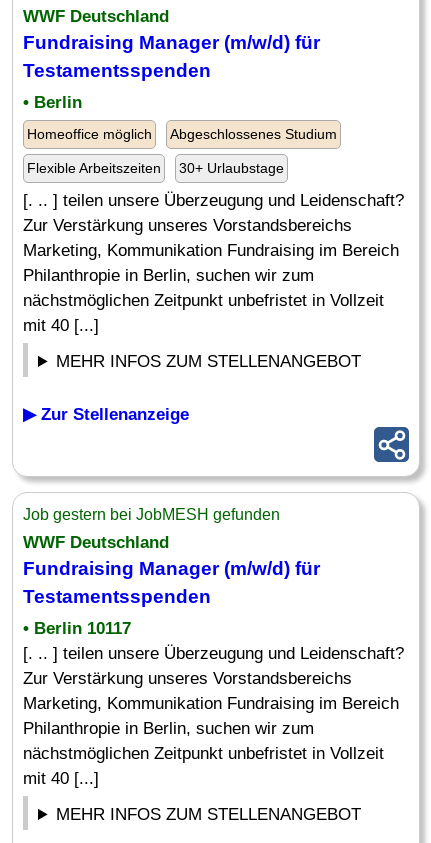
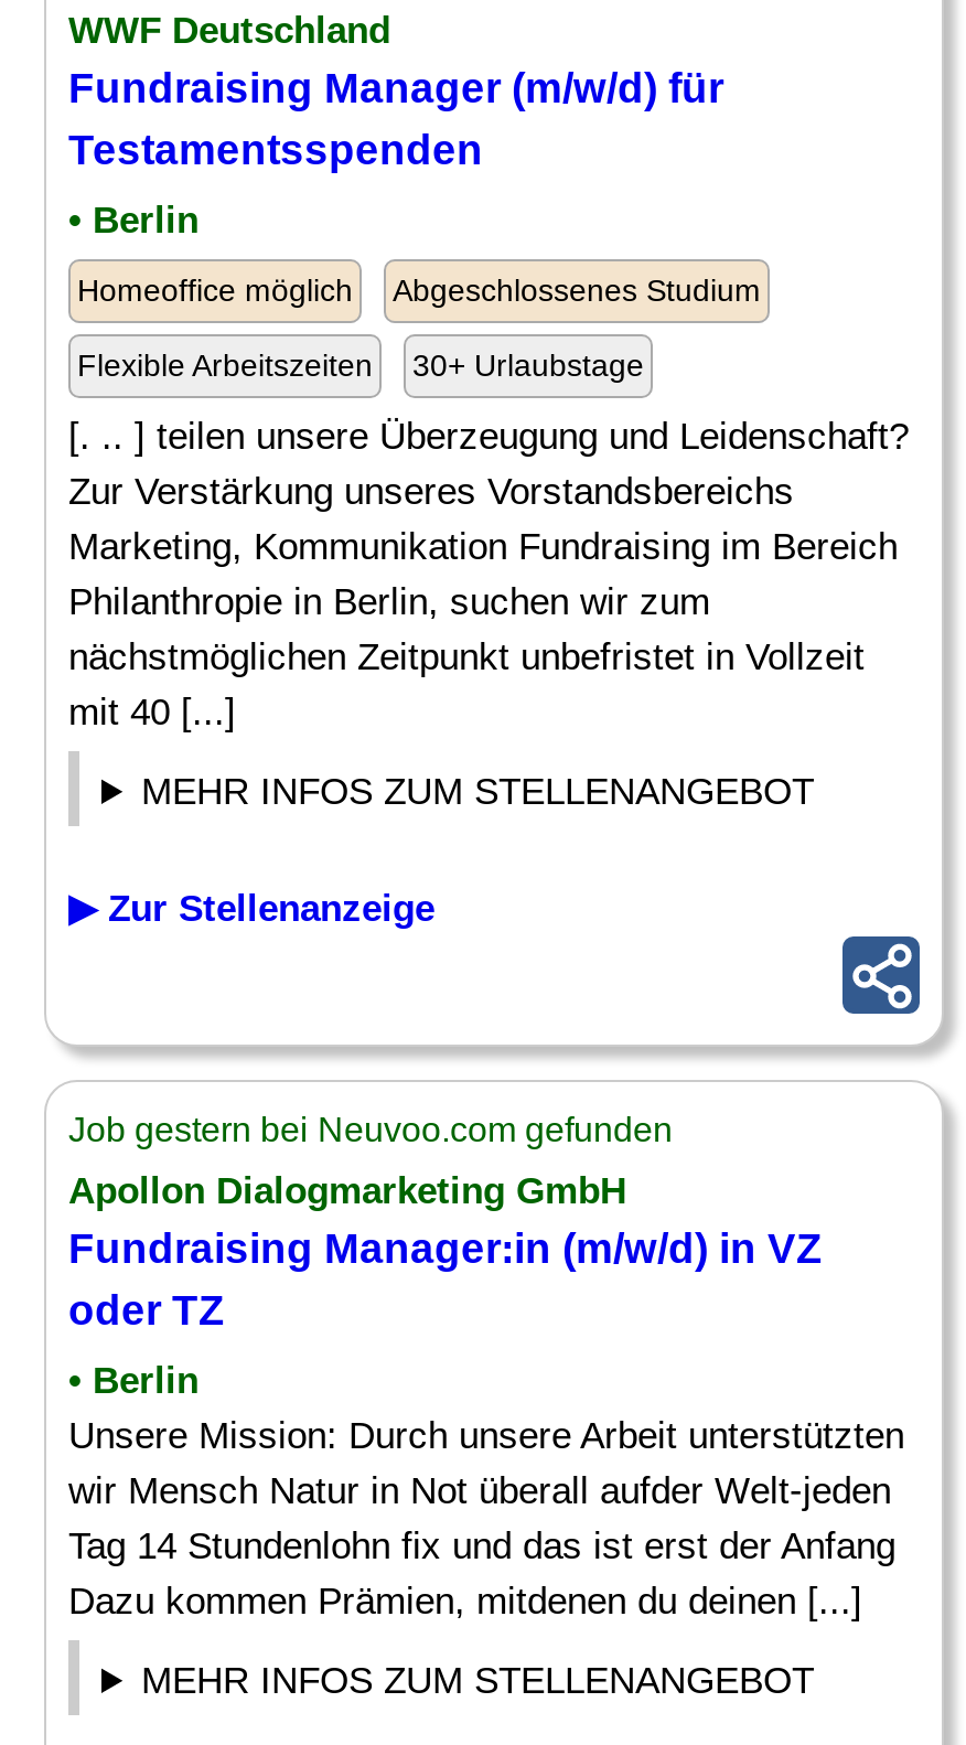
[23,506,280,523] Job gestern bei JobMESH gefunden -> [68,1111,673,1148] Job gestern bei Neuvoo.com gefunden
[23,533,320,607] WWF Deutschland | Fundraising Manager (m/w/d) für | Testamentsspenden -> [68,1170,823,1334] Apollon Dialogmarketing GmbH | Fundraising Manager:in (m/w/d) in VZ | oder TZ
[23,619,404,788] • Berlin 10117 | [. .. ] teilen unsere Überzeugung und Leidenschaft? | Zur Verstärkung unseres Vorstandsbereichs | Marketing, Kommunikation Fundraising im Bereich | Philanthropie in Berlin, suchen wir zum | nächstmöglichen Zeitpunkt unbefristet in Vollzeit | mit 40 [...] -> [68,1360,904,1623] • Berlin | Unsere Mission: Durch unsere Arbeit unterstützten | wir Mensch Natur in Not überall aufder Welt-jeden | Tag 14 Stundenlohn fix und das ist erst der Anfang | Dazu kommen Prämien, mitdenen du deinen [...]

